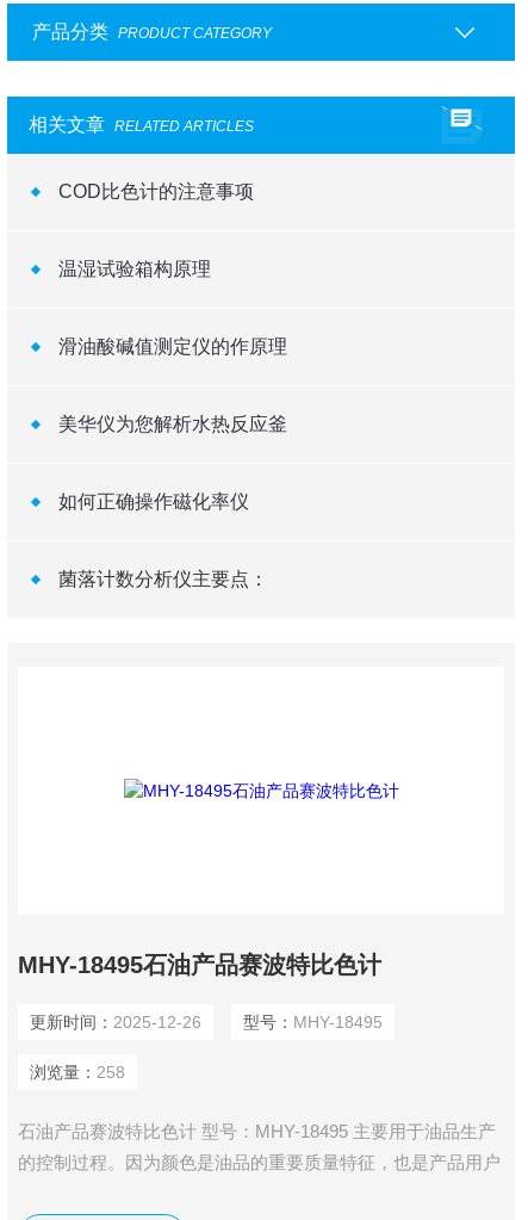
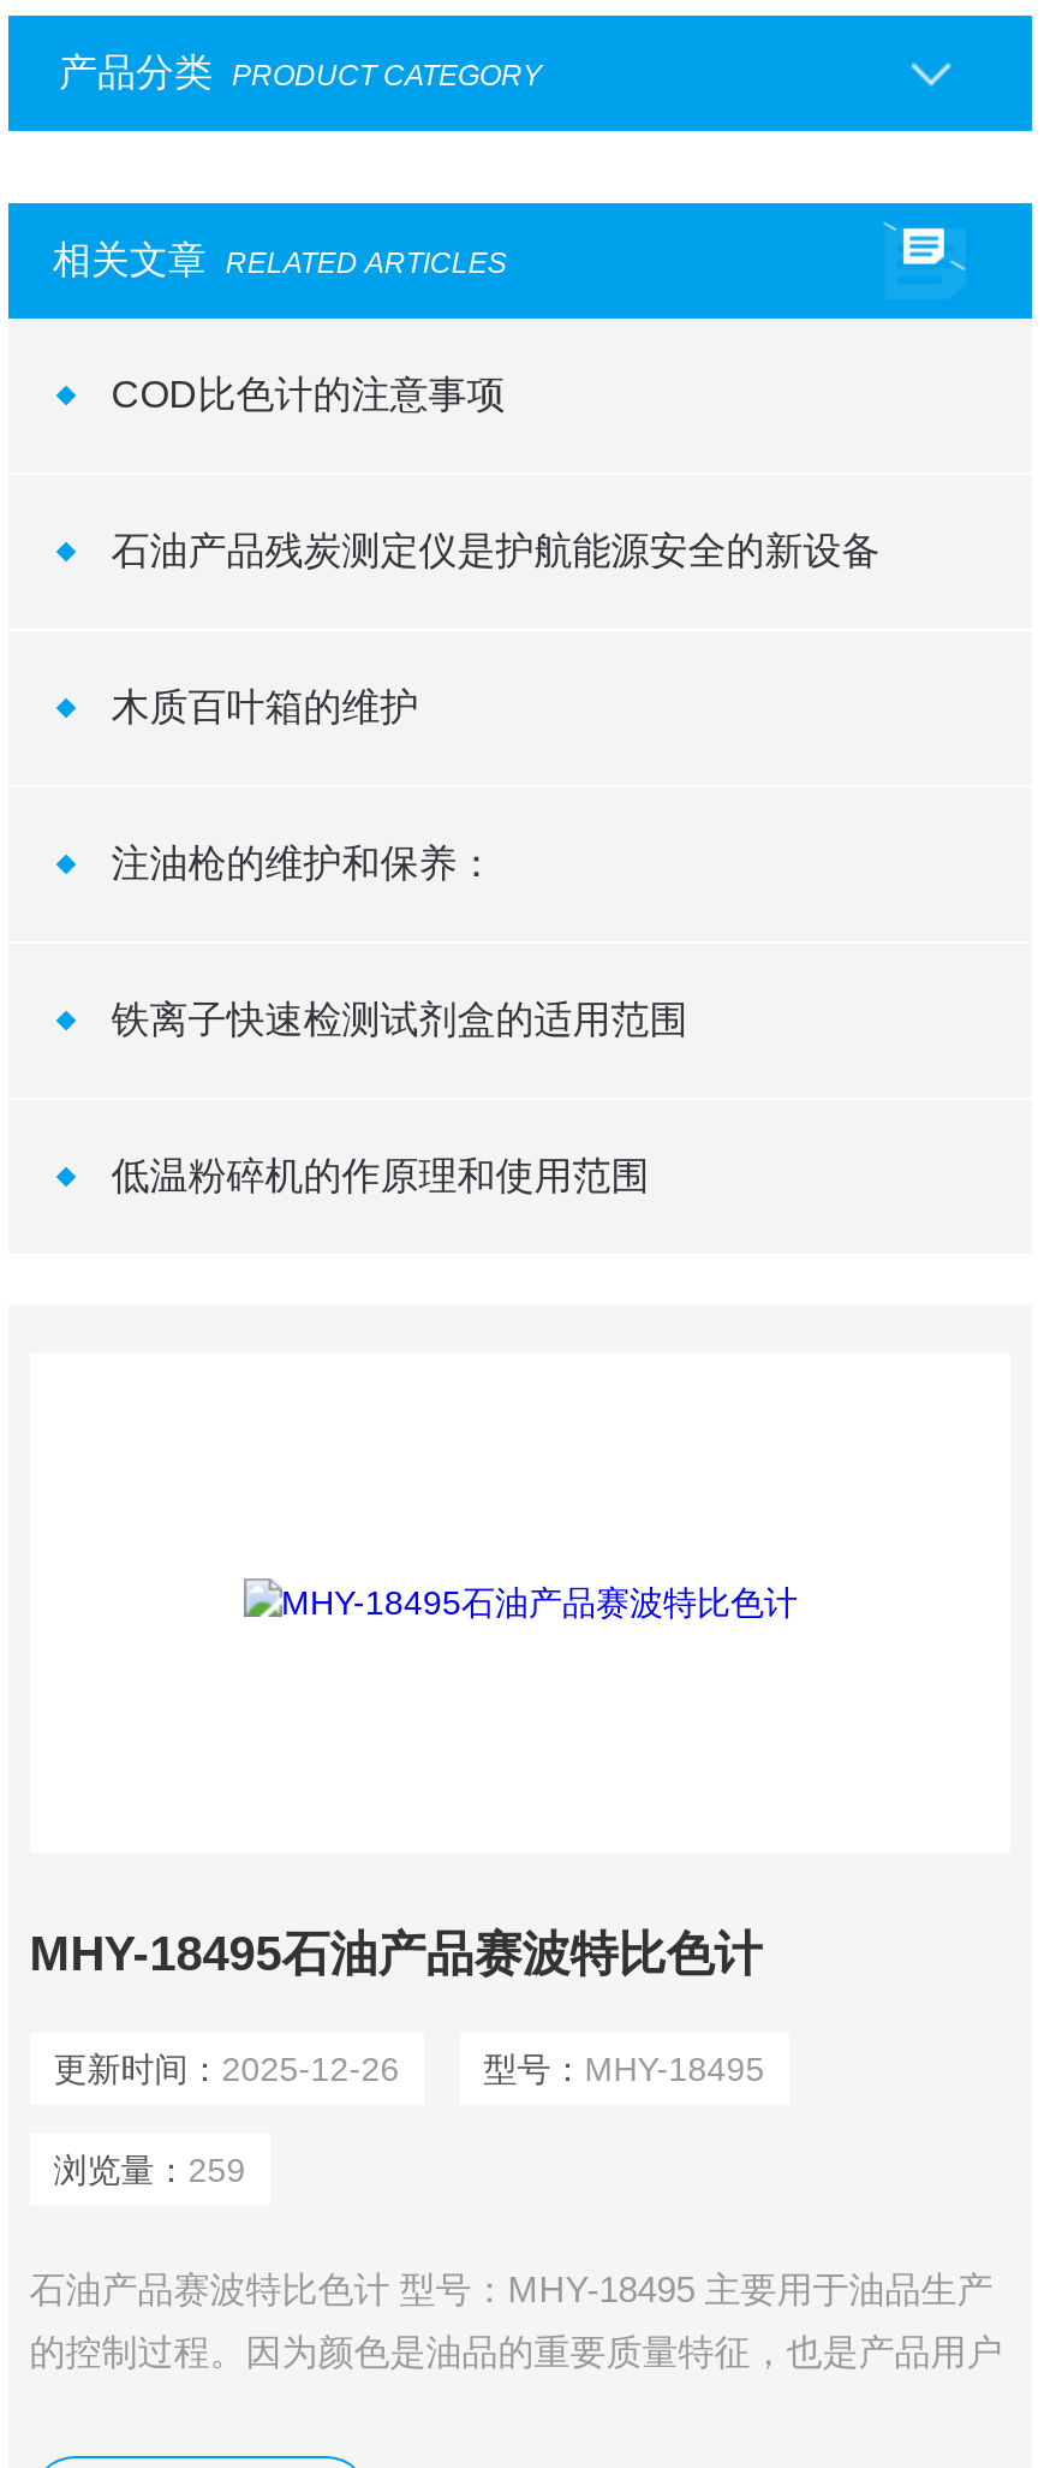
[58,259,211,279] 温湿试验箱构原理 -> [111,530,880,571] 石油产品残炭测定仪是护航能源安全的新设备
[58,336,287,357] 滑油酸碱值测定仪的作原理 -> [111,687,419,728] 木质百叶箱的维护
[58,414,287,434] 美华仪为您解析水热反应釜 -> [111,843,496,884] 注油枪的维护和保养：
[58,491,249,512] 如何正确操作磁化率仪 -> [111,999,688,1040] 铁离子快速检测试剂盒的适用范围
[58,569,268,589] 菌落计数分析仪主要点： -> [111,1156,649,1196] 低温粉碎机的作原理和使用范围
[29,1063,125,1082] 浏览量：258 -> [53,2151,246,2189] 浏览量：259

